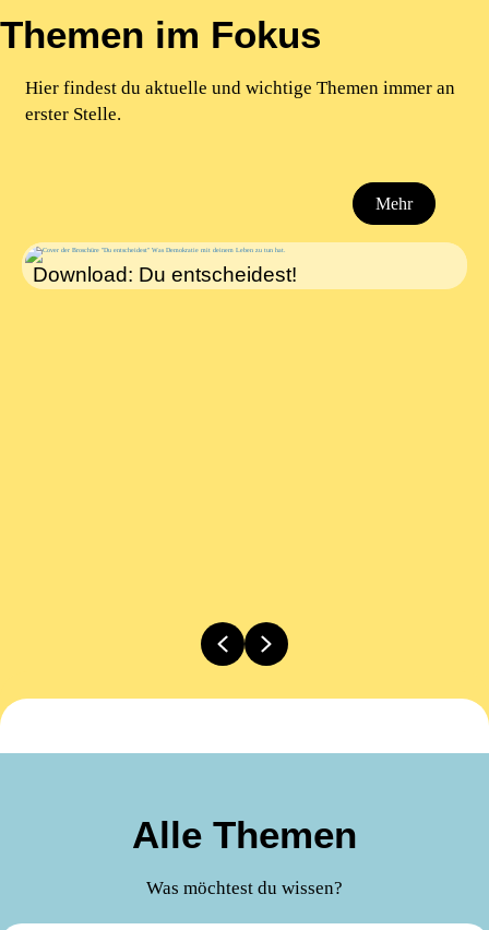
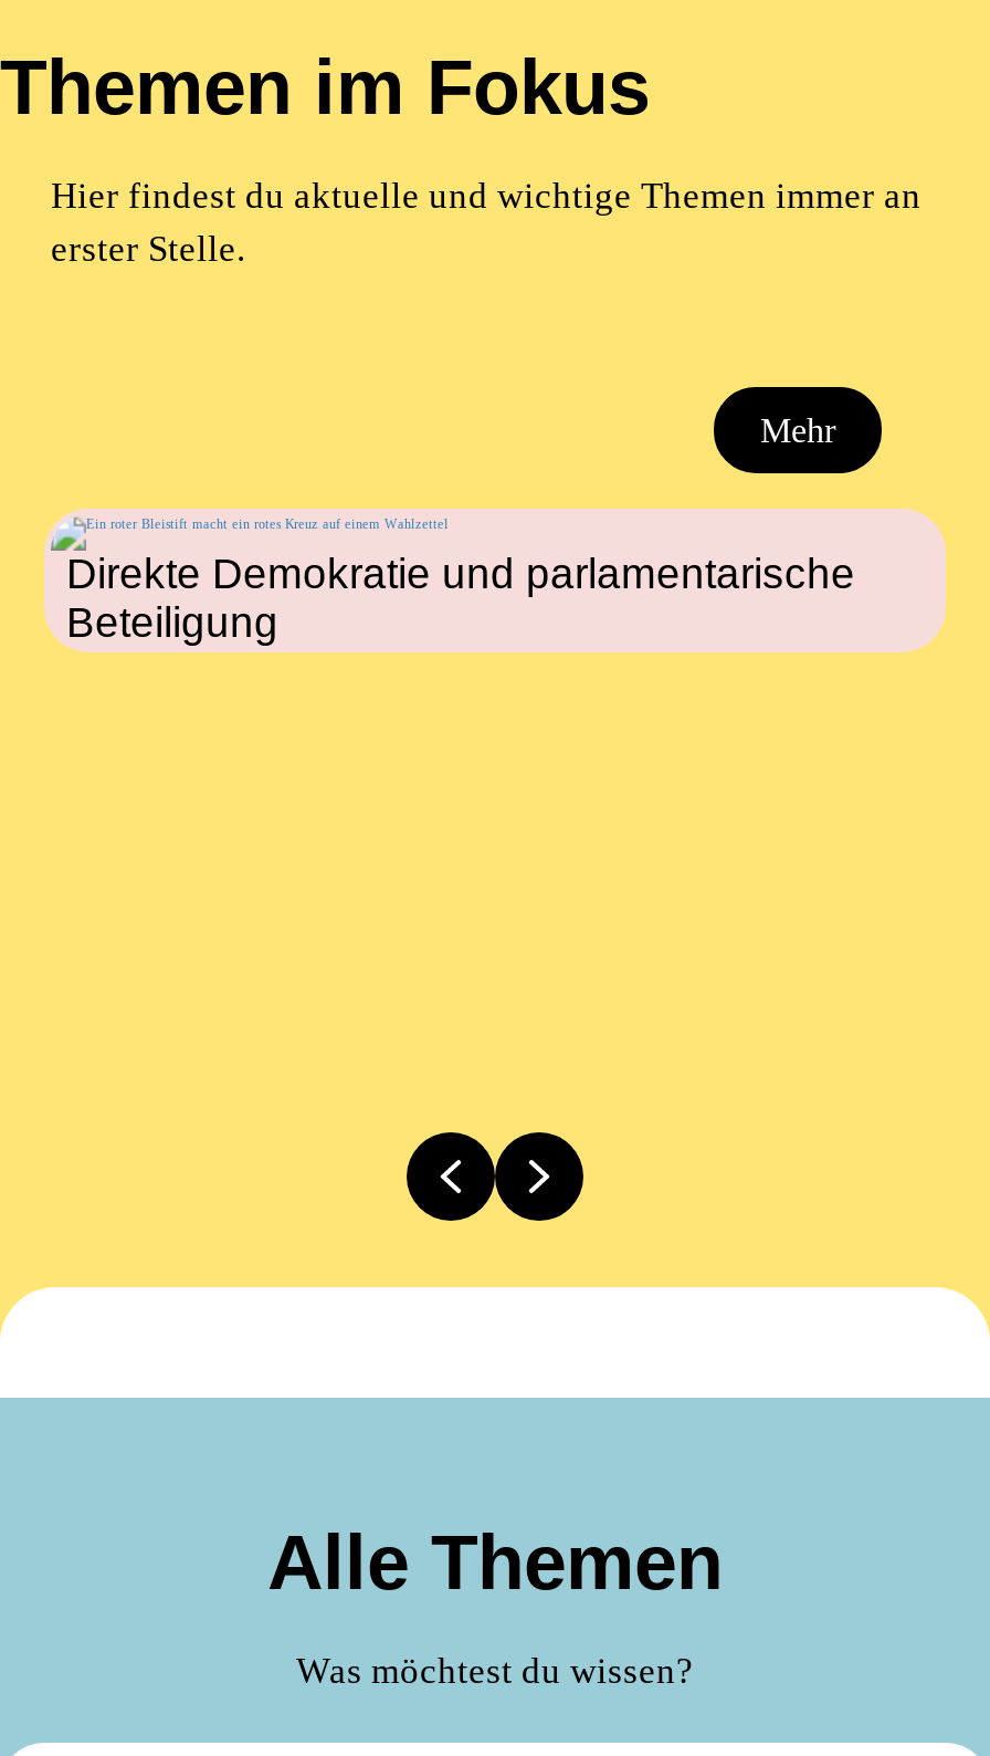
[33,263,297,286] Download: Du entscheidest! -> [66,551,855,646] Direkte Demokratie und parlamentarische | Beteiligung

